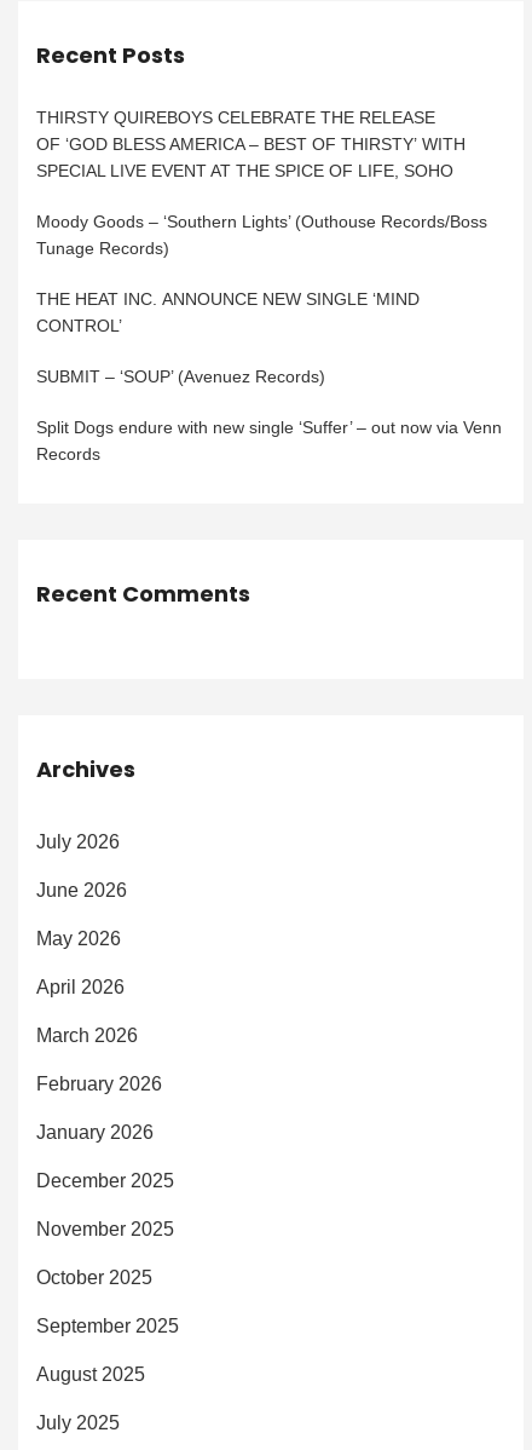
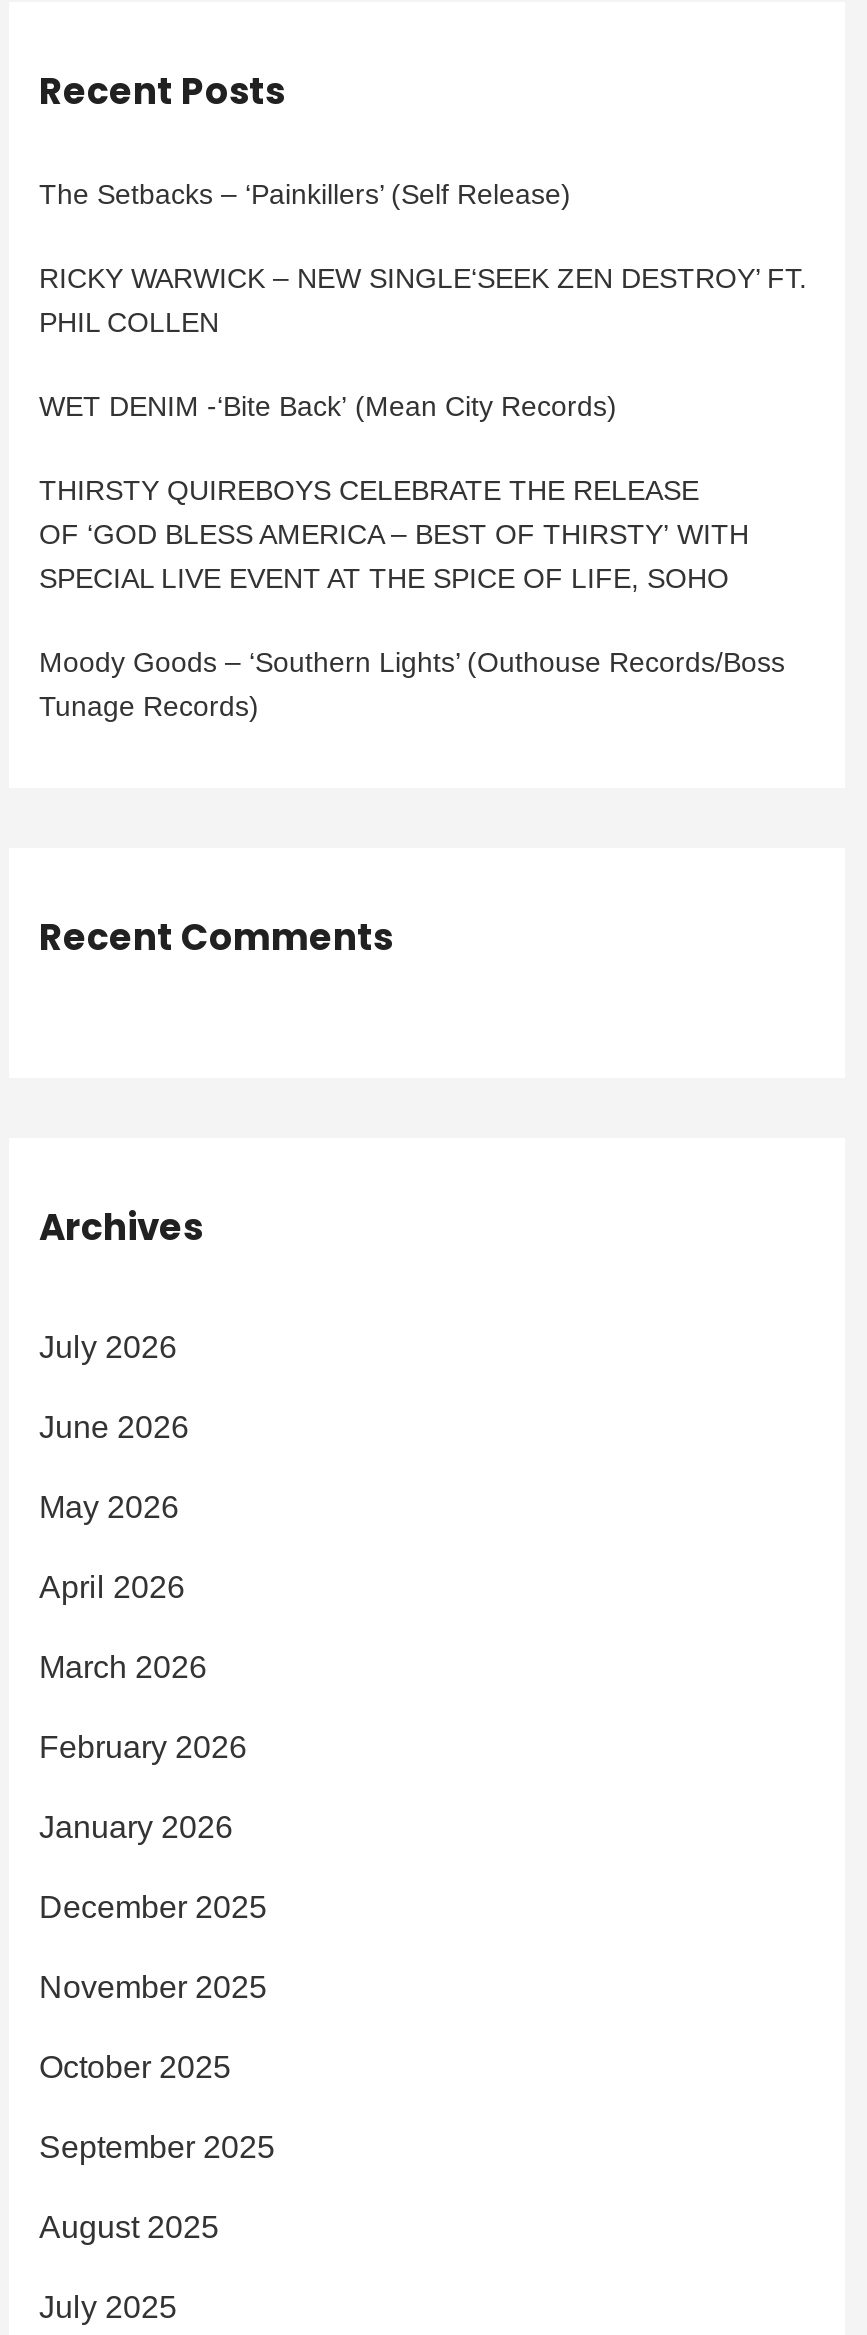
none -> [39,178,807,422] The Setbacks – ‘Painkillers’ (Self Release) | RICKY WARWICK – NEW SINGLE‘SEEK ZEN DESTROY’ FT. | PHIL COLLEN | WET DENIM -‘Bite Back’ (Mean City Records)
moved [36,107,487,258] -> [39,474,785,722]: THIRSTY QUIREBOYS CELEBRATE THE RELEASE | OF ‘GOD BLESS AMERICA – BEST OF THIRSTY’ WITH | SPECIAL LIVE EVENT AT THE SPICE OF LIFE, SOHO | Moody Goods – ‘Southern Lights’ (Outhouse Records/Boss | Tunage Records)
[36,289,502,463] THE HEAT INC. ANNOUNCE NEW SINGLE ‘MIND | CONTROL’ | SUBMIT – ‘SOUP’ (Avenuez Records) | Split Dogs endure with new single ‘Suffer’ – out now via Venn | Records -> none

